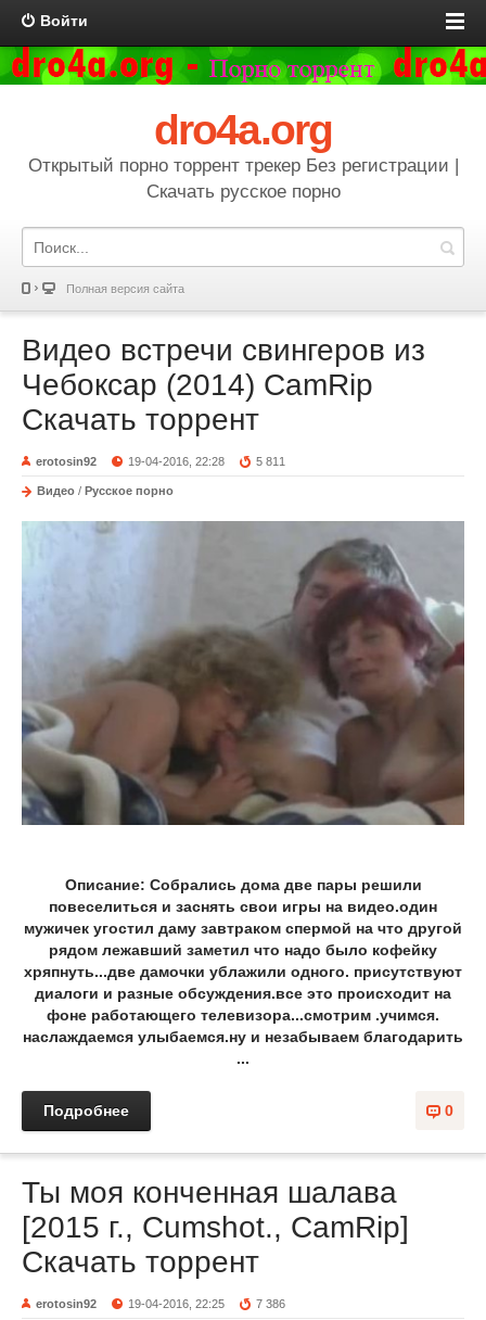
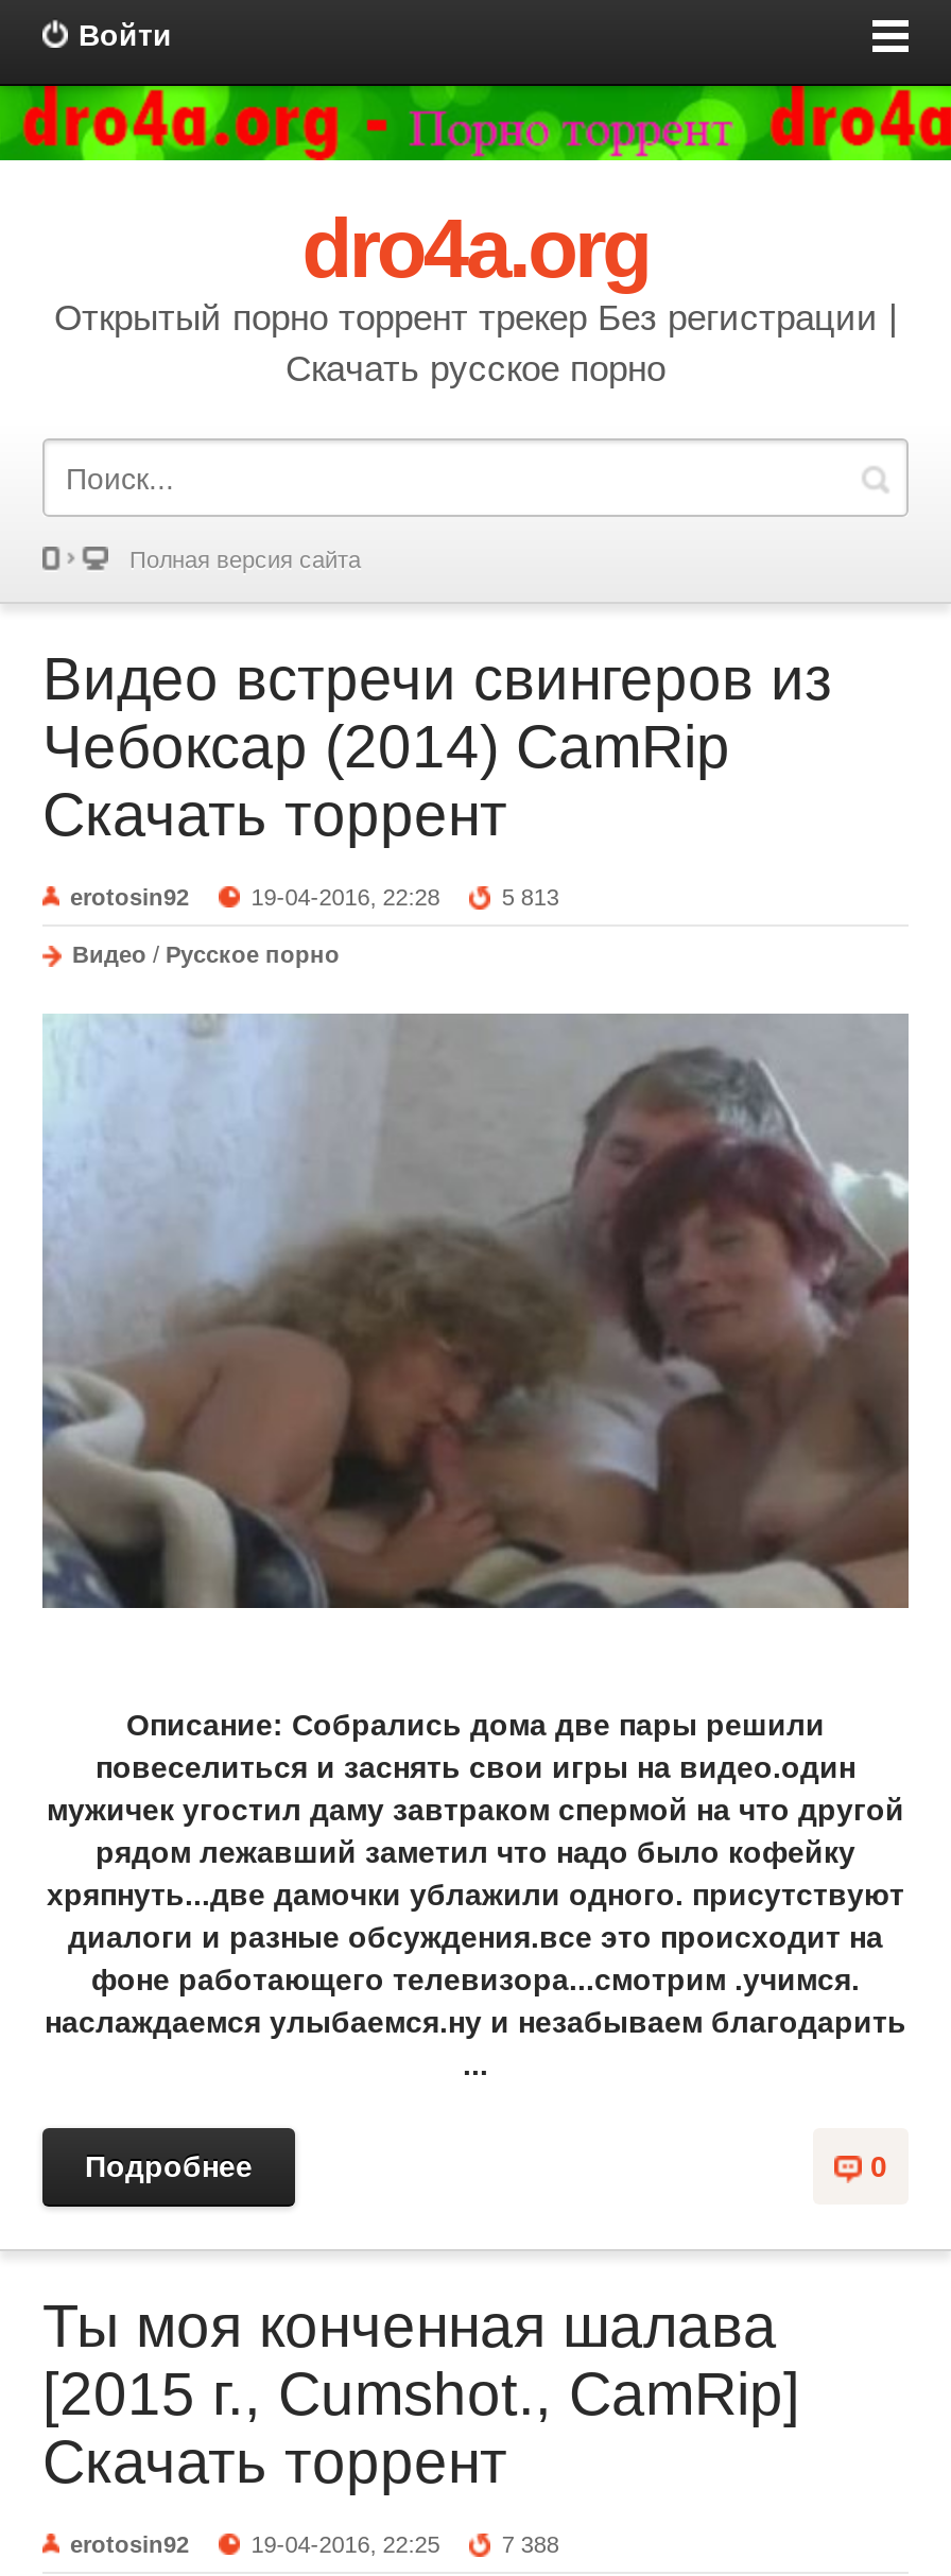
[256,455,286,468] 5 811 -> [502,884,559,910] 5 813
[256,1297,286,1310] 7 386 -> [502,2532,559,2557] 7 388

